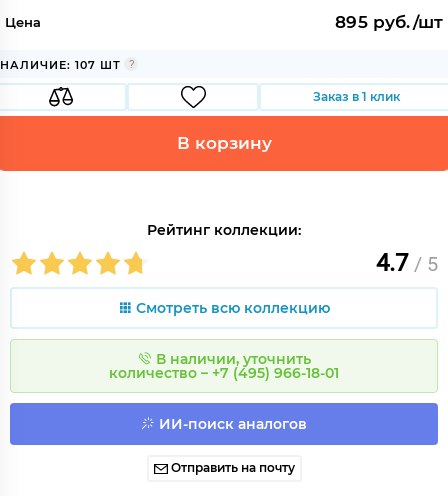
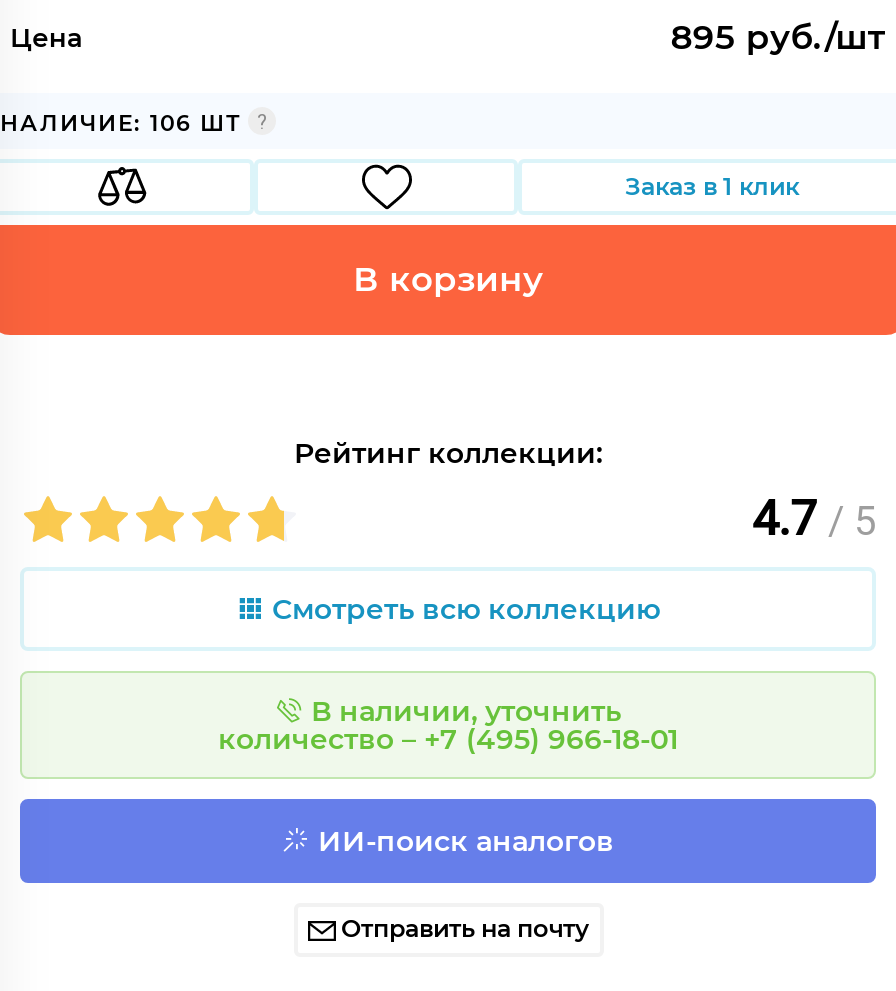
[0,58,121,72] НАЛИЧИЕ: 107 ШТ -> [0,109,242,137] НАЛИЧИЕ: 106 ШТ

